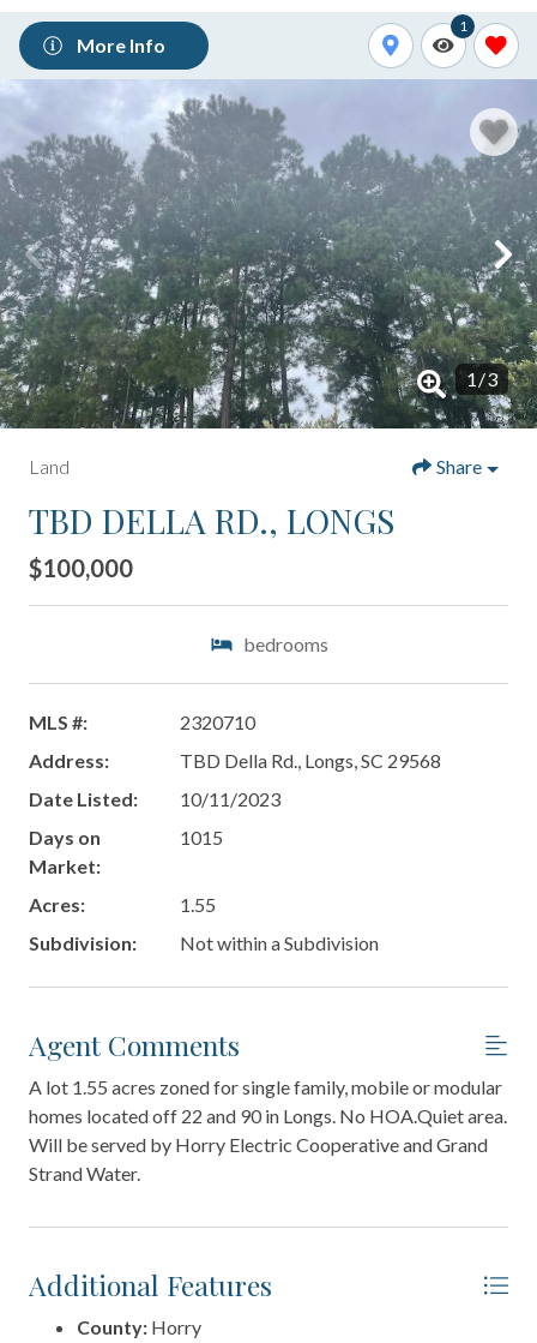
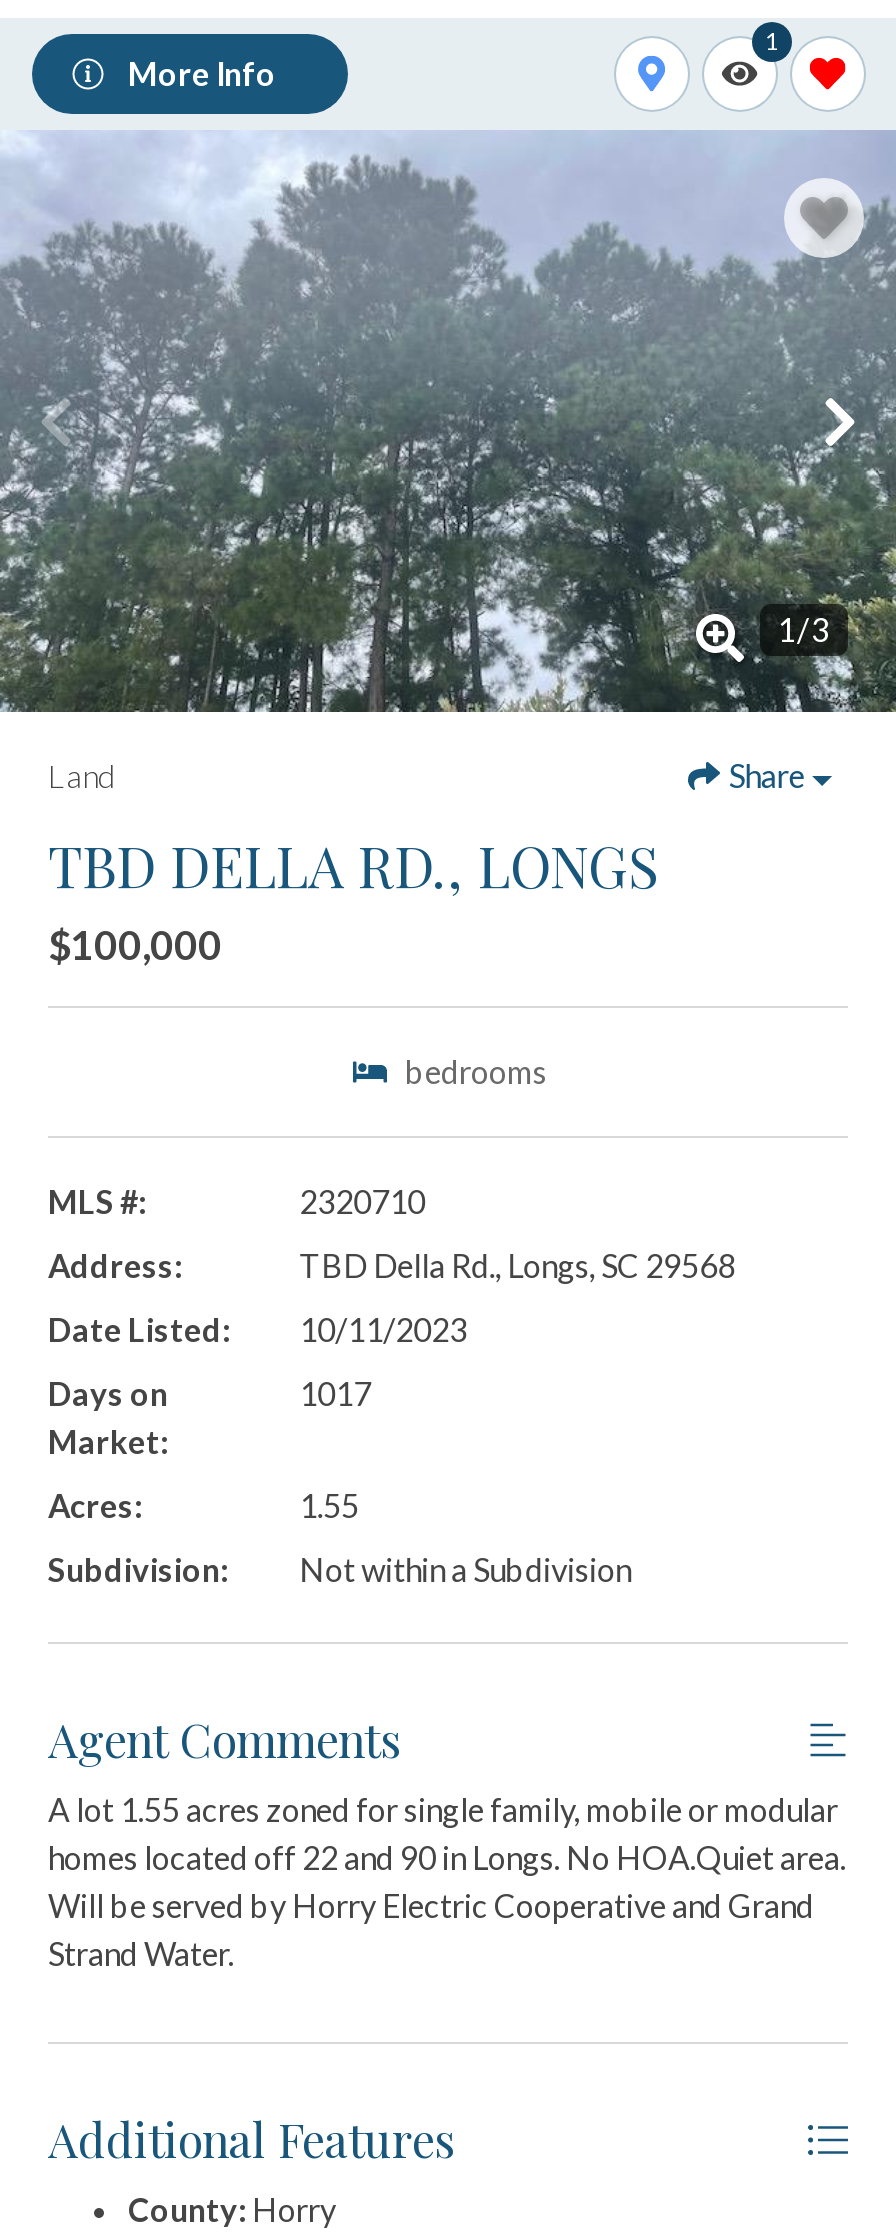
[179,826,222,849] 1015 -> [299,1374,371,1412] 1017

